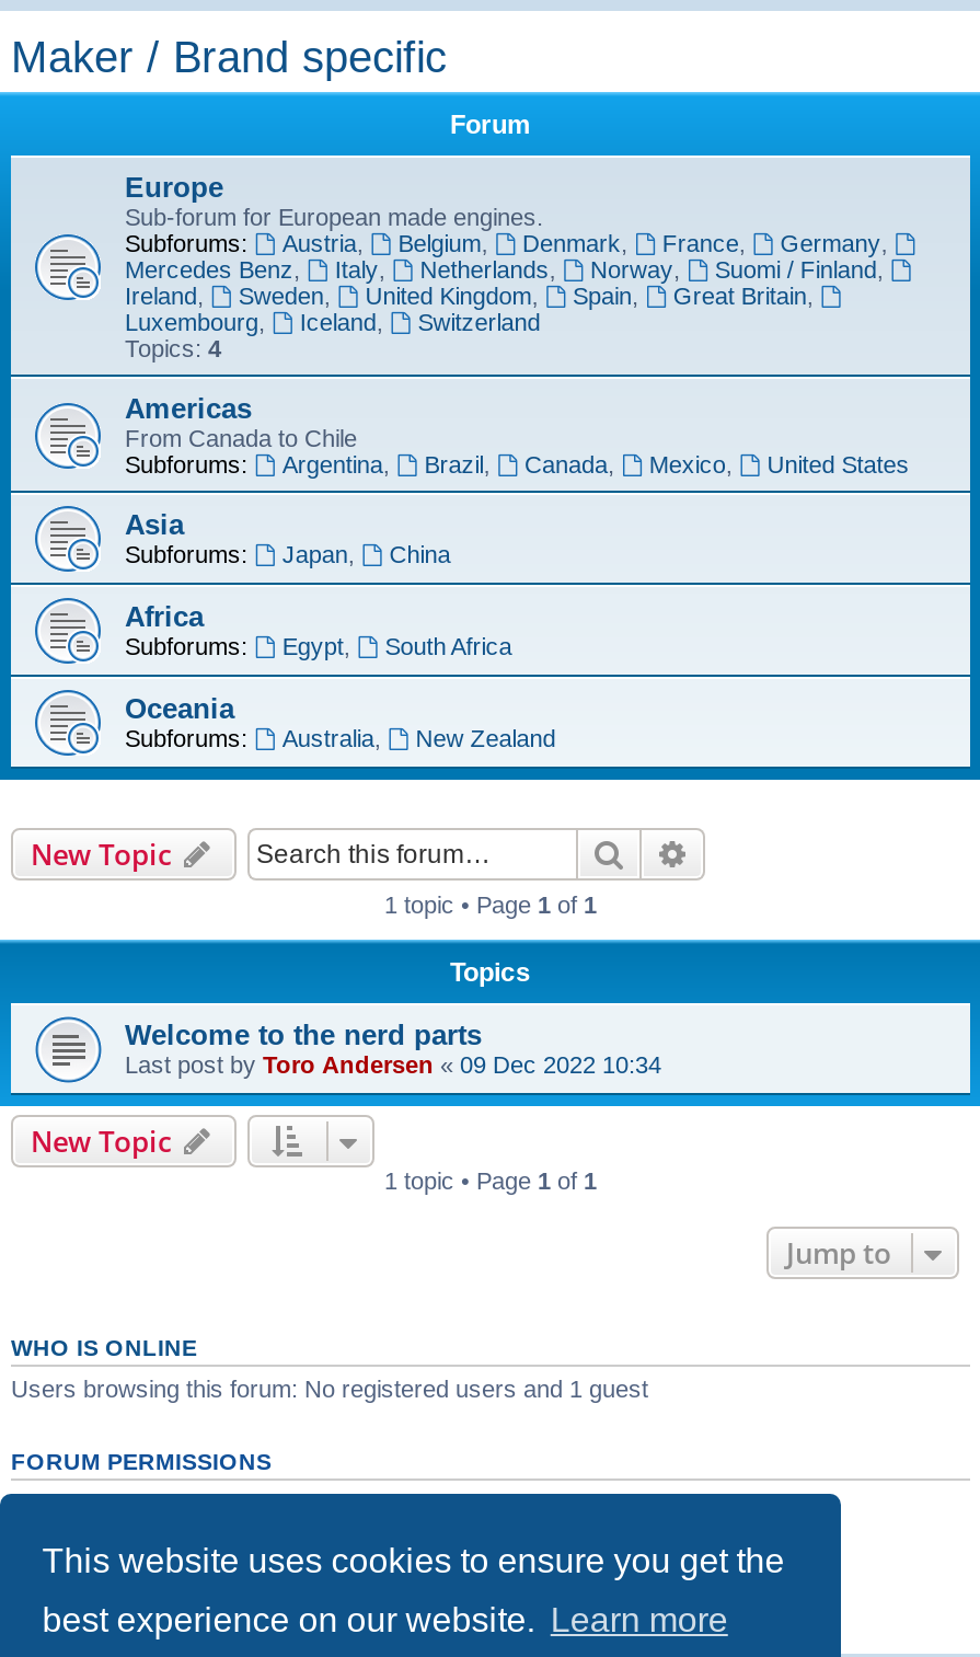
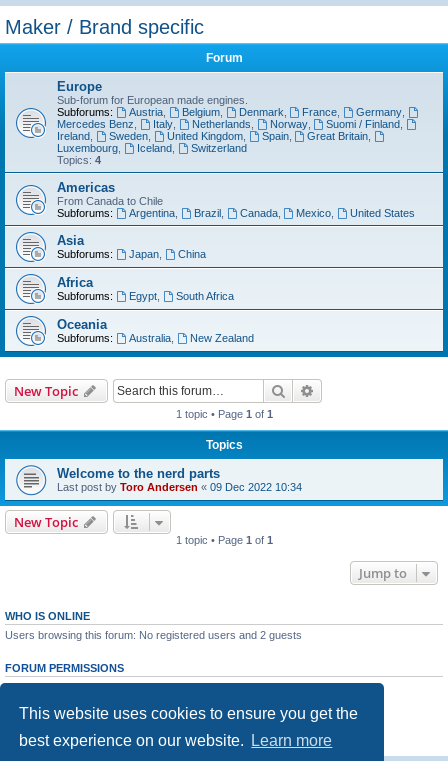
[11,1376,648,1402] Users browsing this forum: No registered users and 1 guest -> [5,629,302,641] Users browsing this forum: No registered users and 2 guests

